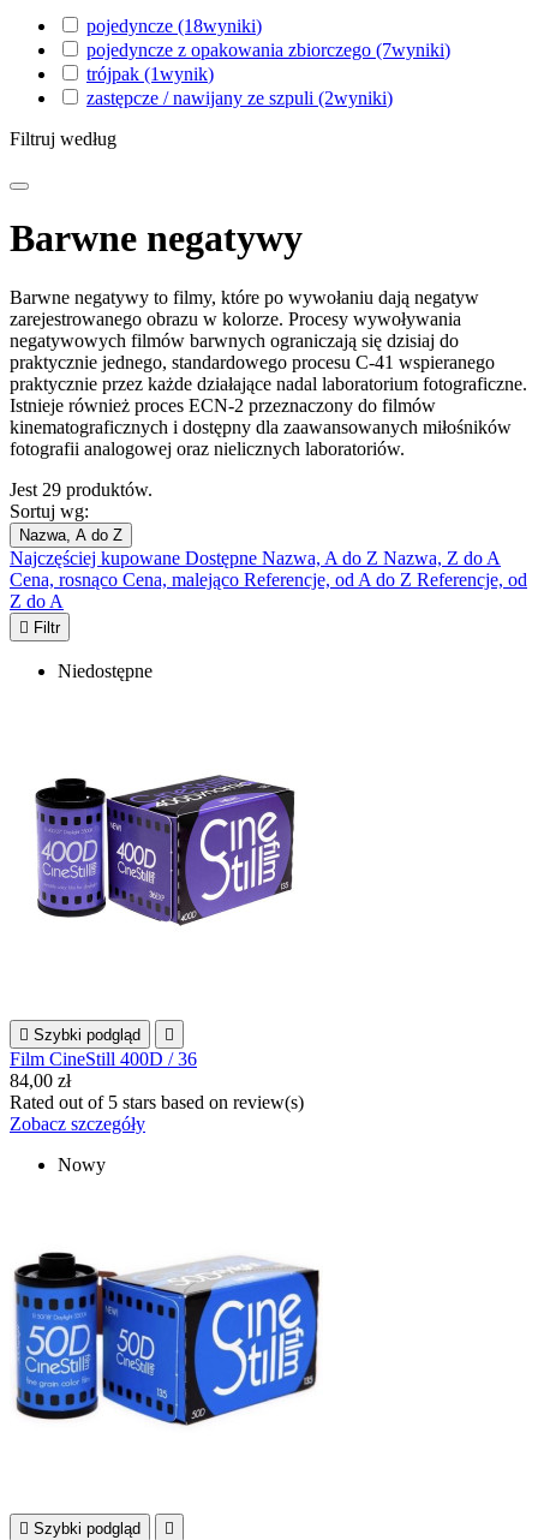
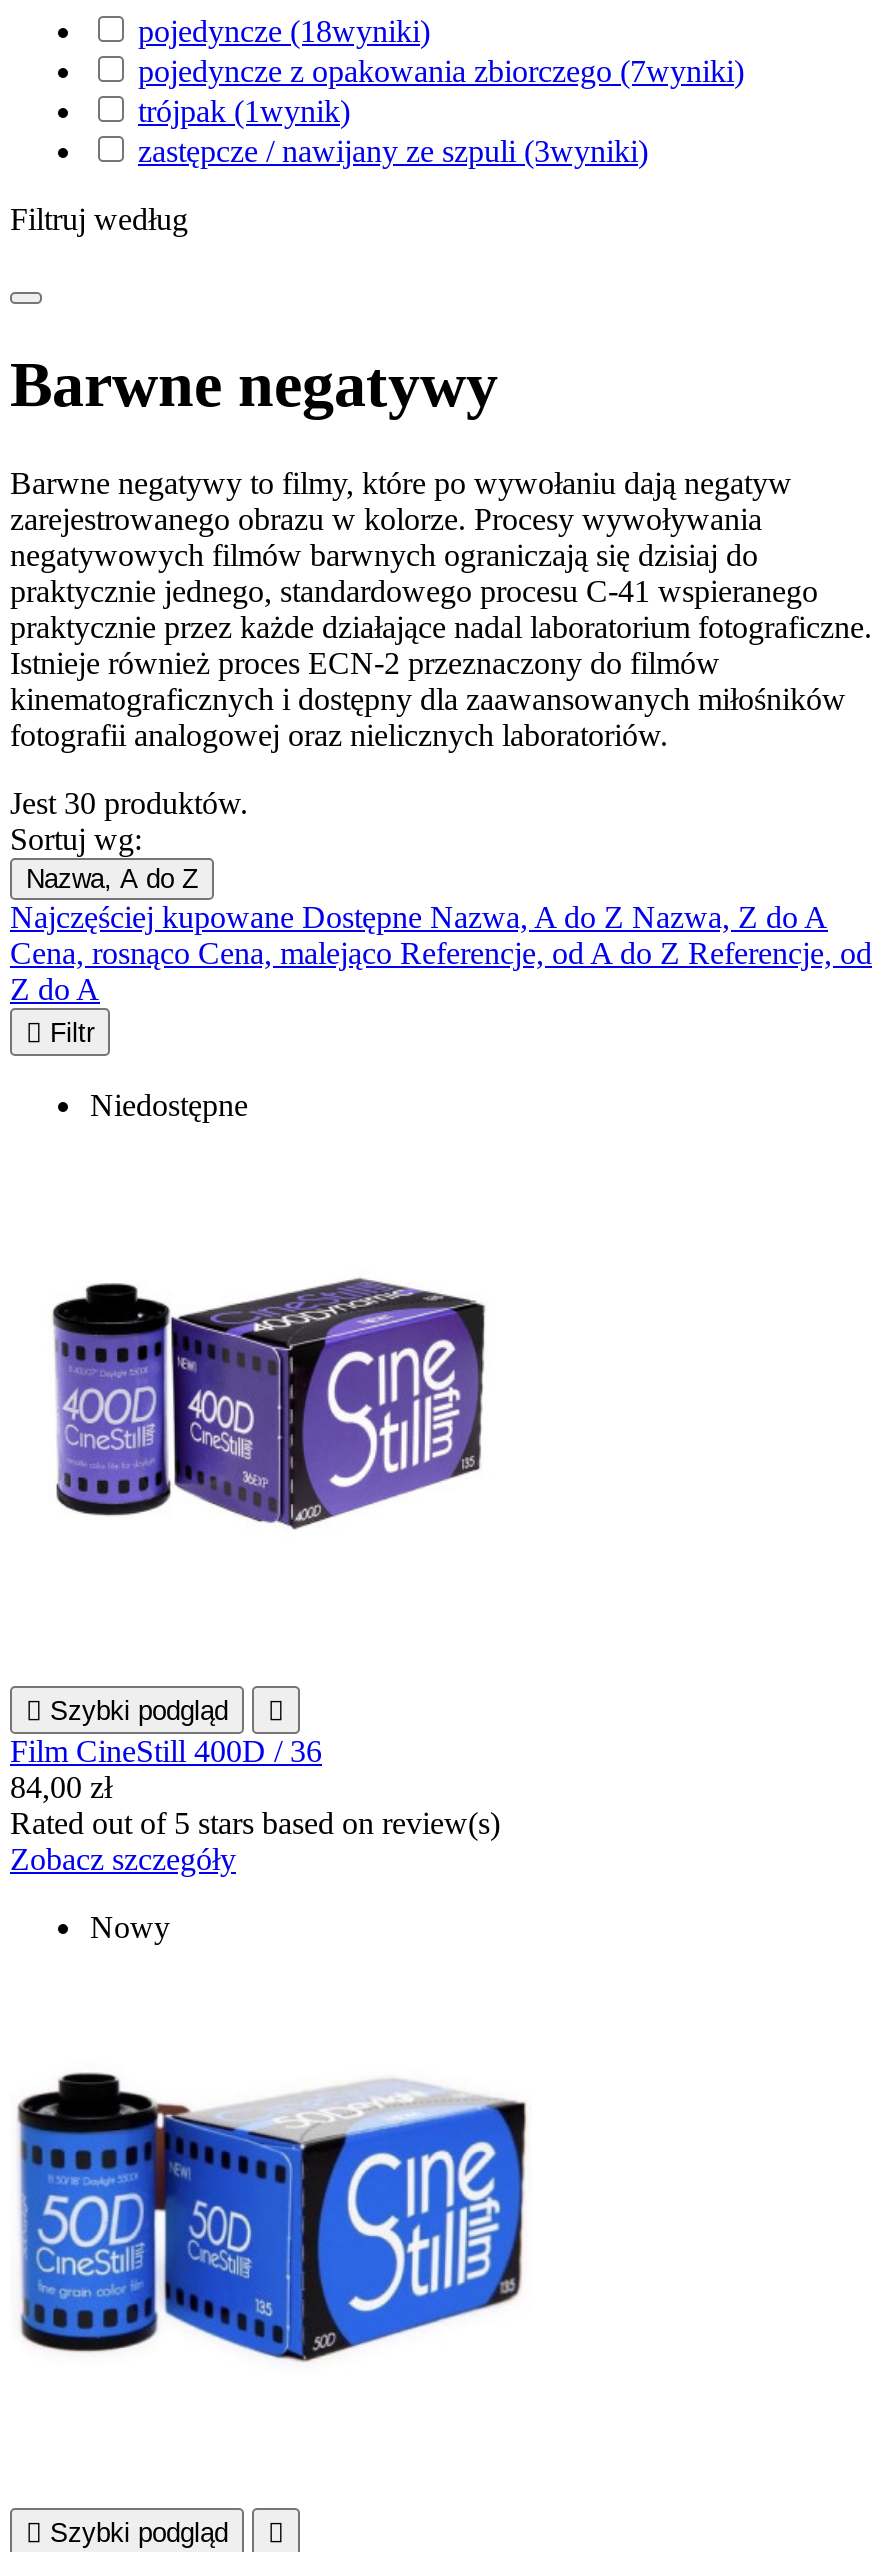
[86,88,393,108] zastępcze / nawijany ze szpuli (2wyniki) -> [138,134,648,168] zastępcze / nawijany ze szpuli (3wyniki)
[10,479,153,500] Jest 29 produktów. -> [10,786,248,820] Jest 30 produktów.

